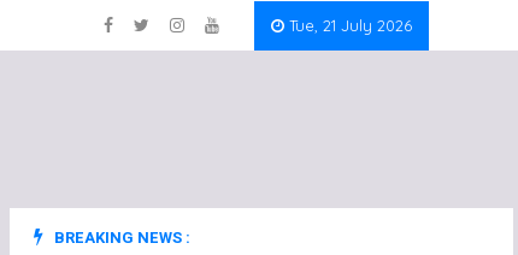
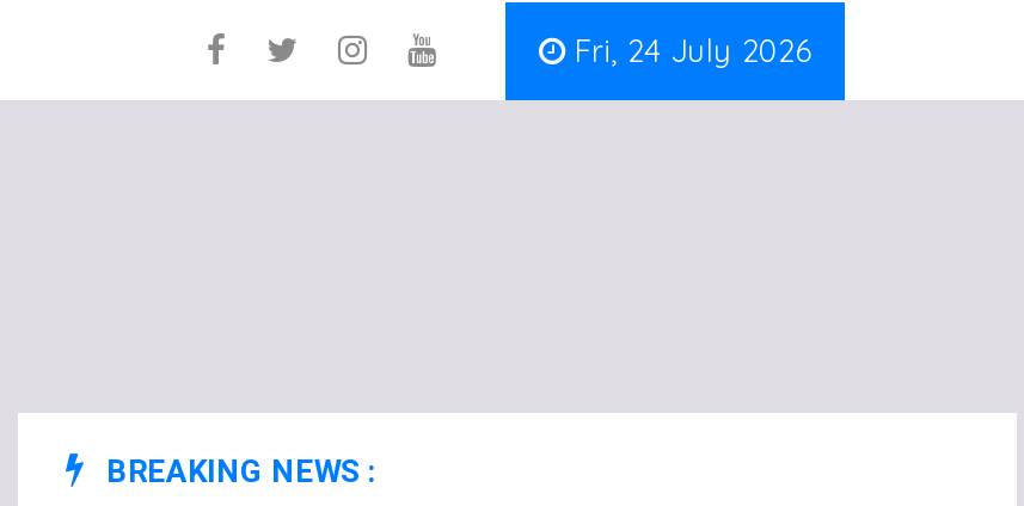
[284,16,411,35] Tue, 21 July 2026 -> [565,31,811,69] Fri, 24 July 2026

